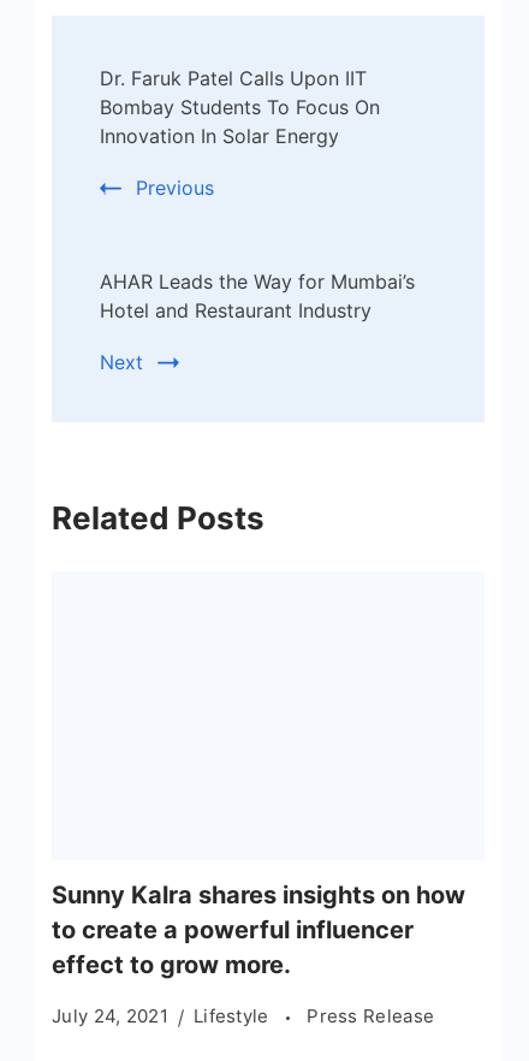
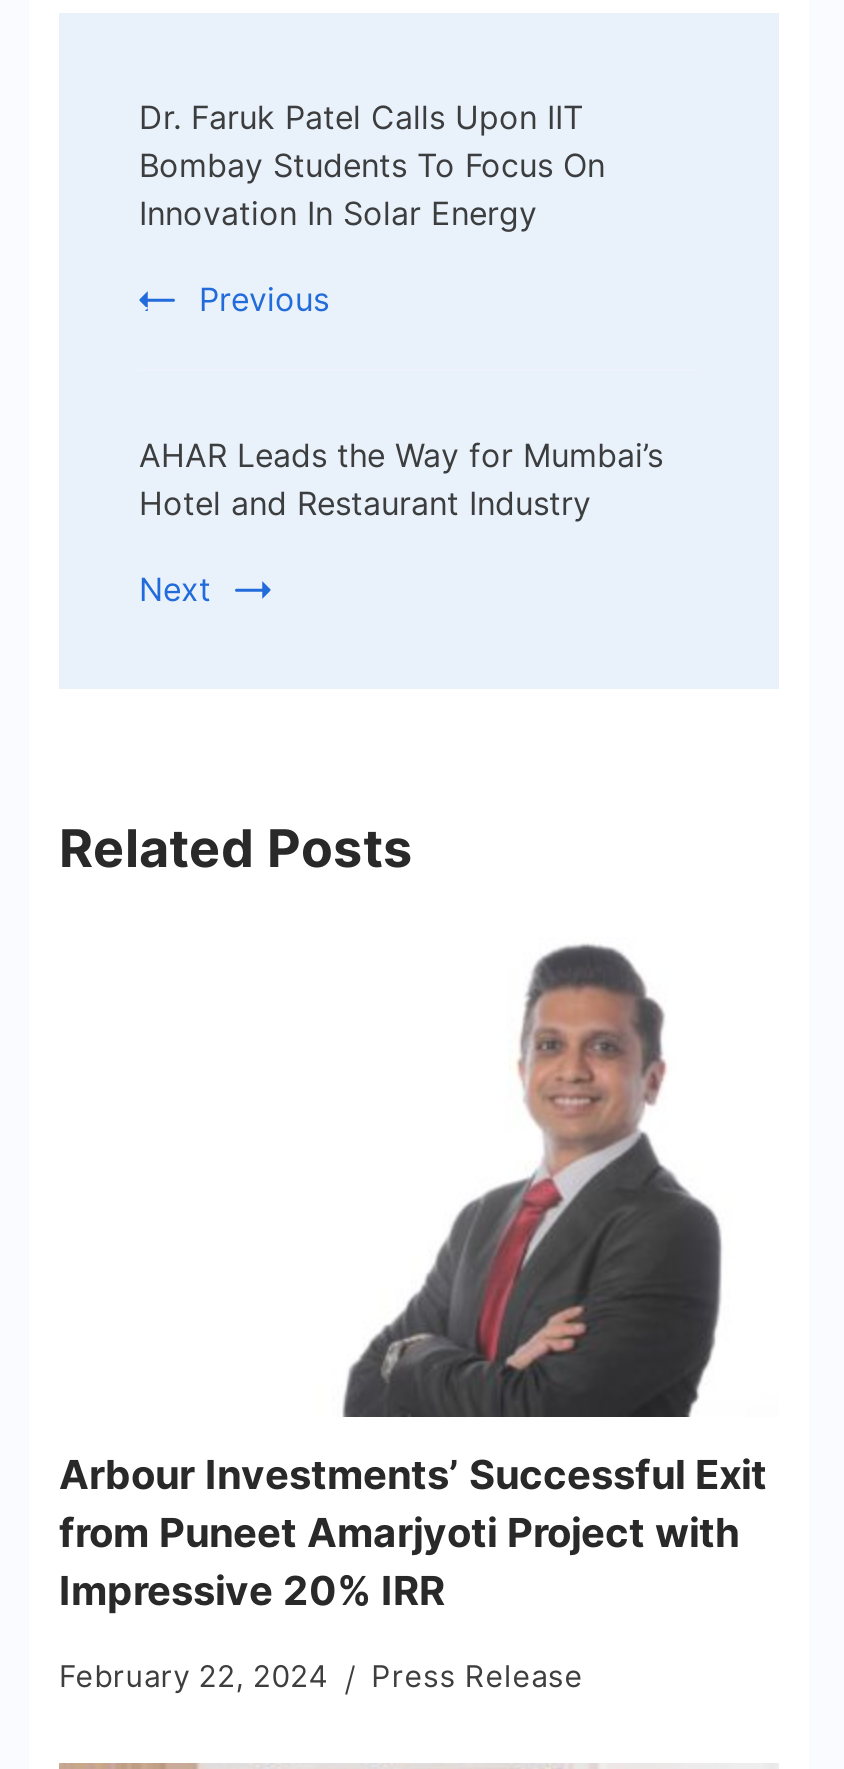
none -> [341,943,723,1419] [image]
[52,881,465,979] Sunny Kalra shares insights on how | to create a powerful influencer | effect to grow more. -> [59,1451,767,1615] Arbour Investments’ Successful Exit | from Puneet Amarjyoti Project with | Impressive 20% IRR
[52,1005,274,1028] July 24, 2021 | Lifestyle -> [59,1657,329,1695] February 22, 2024

